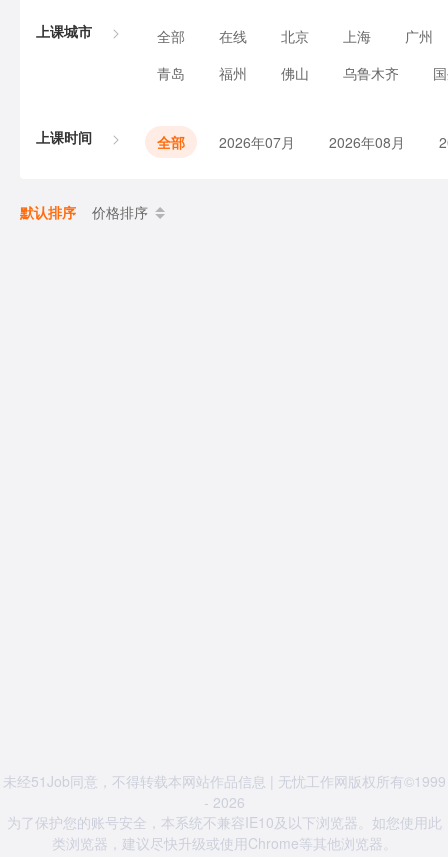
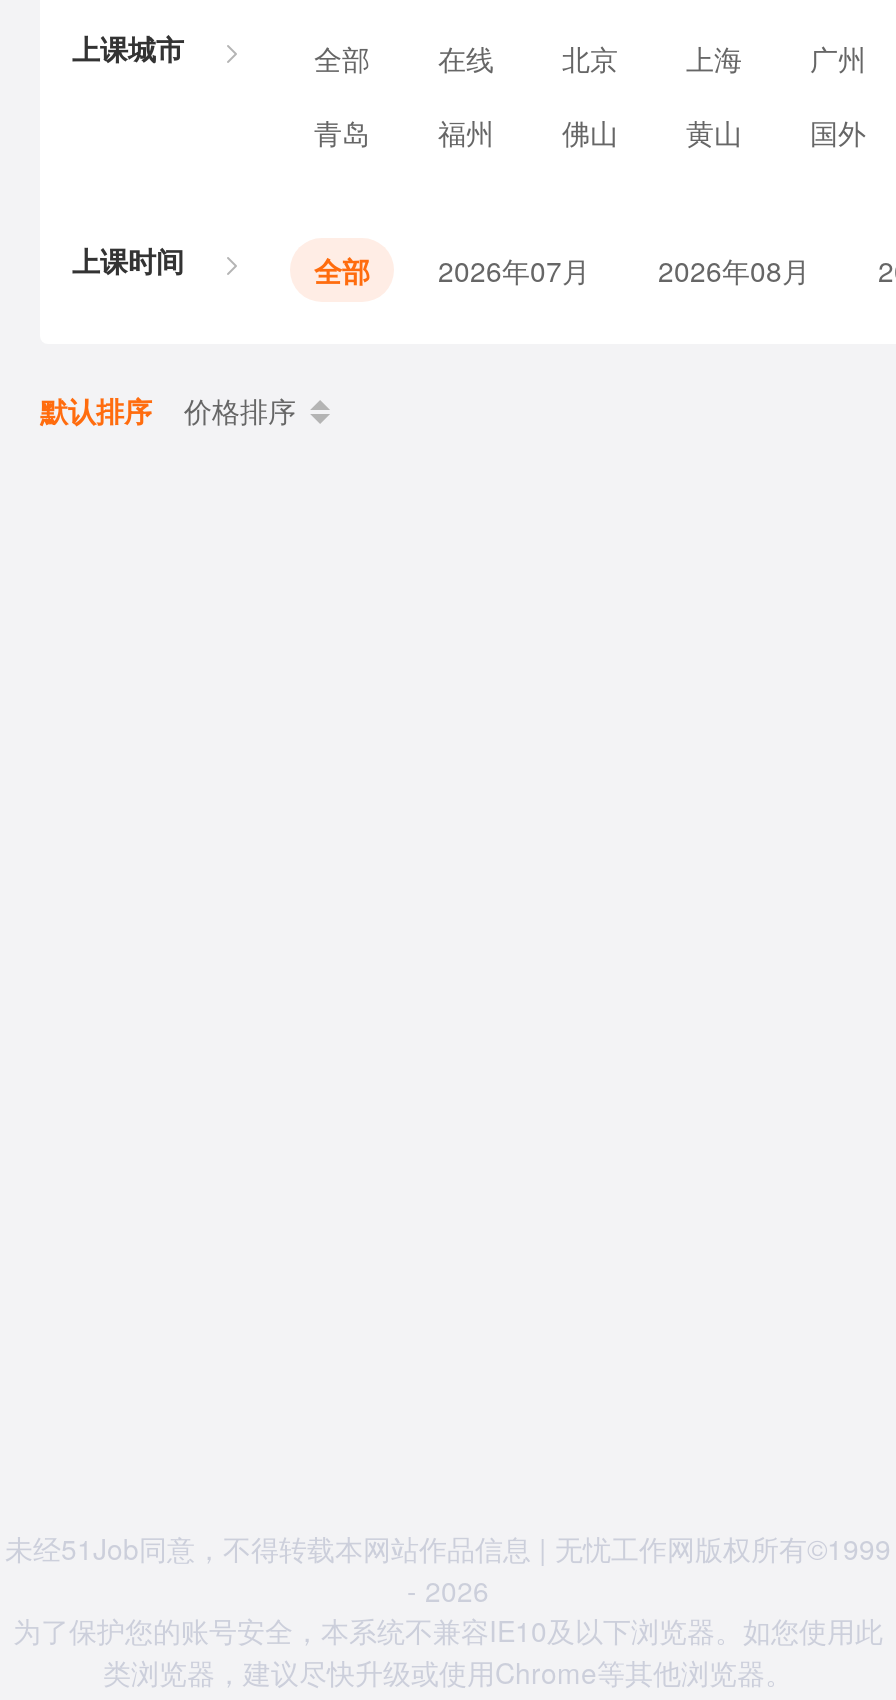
[343,63,399,83] 乌鲁木齐 -> [686,112,742,152] 黄山

